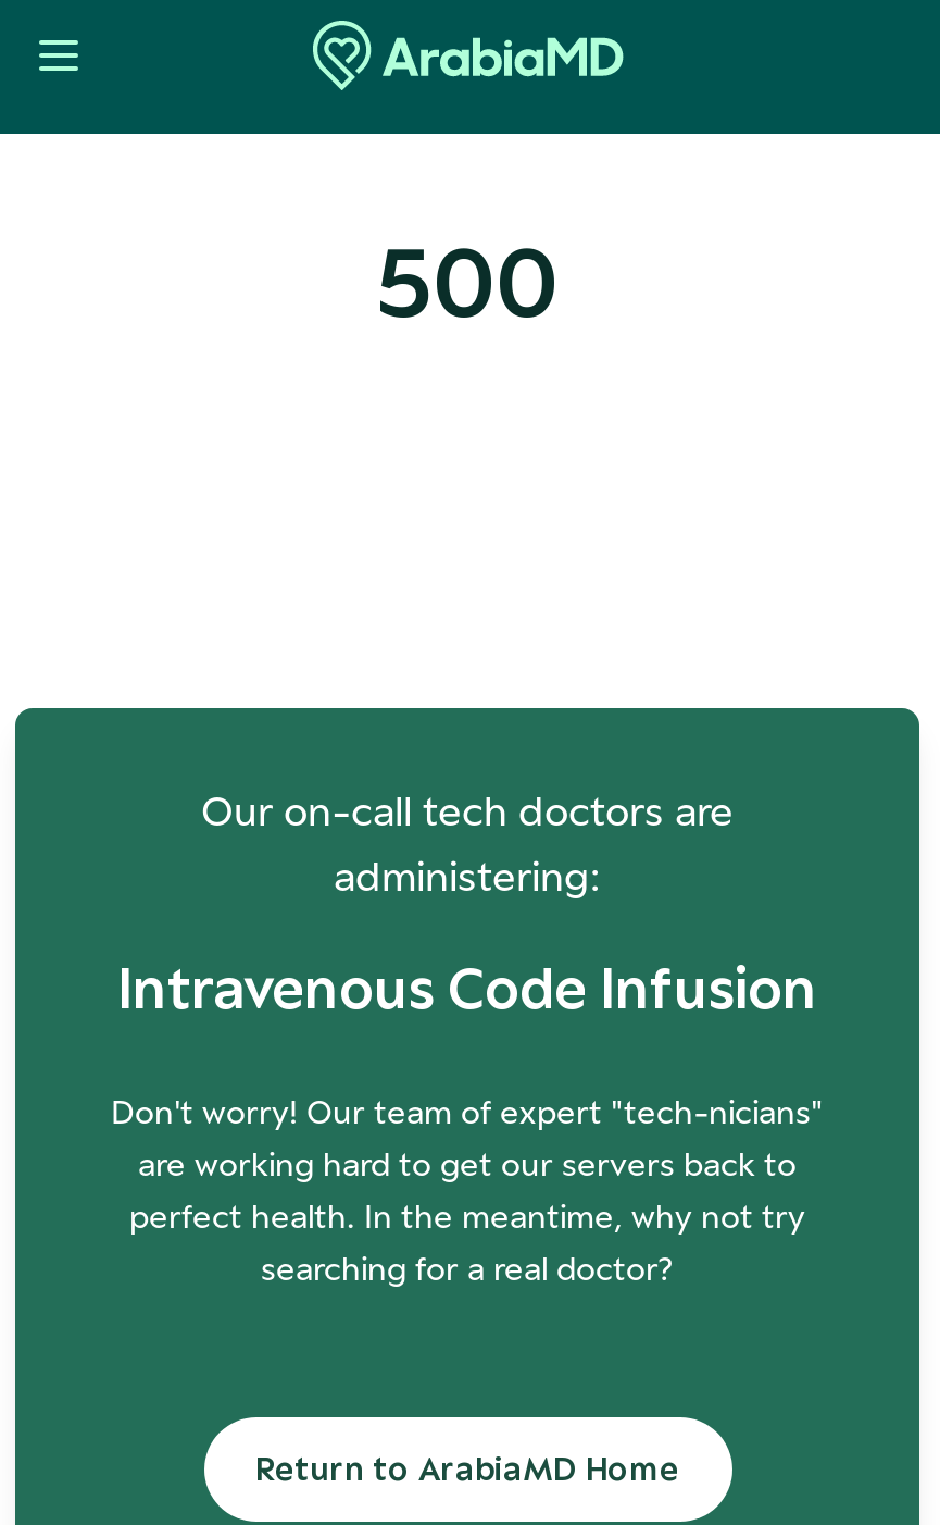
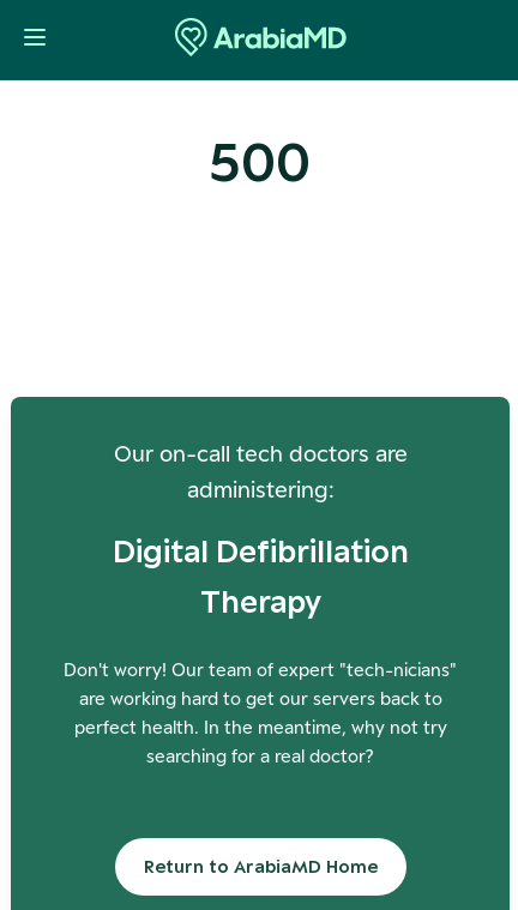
[117,954,817,1021] Intravenous Code Infusion -> [112,532,408,620] Digital Defibrillation | Therapy

